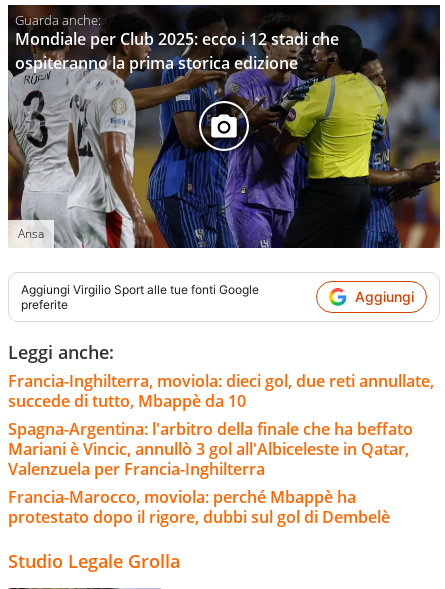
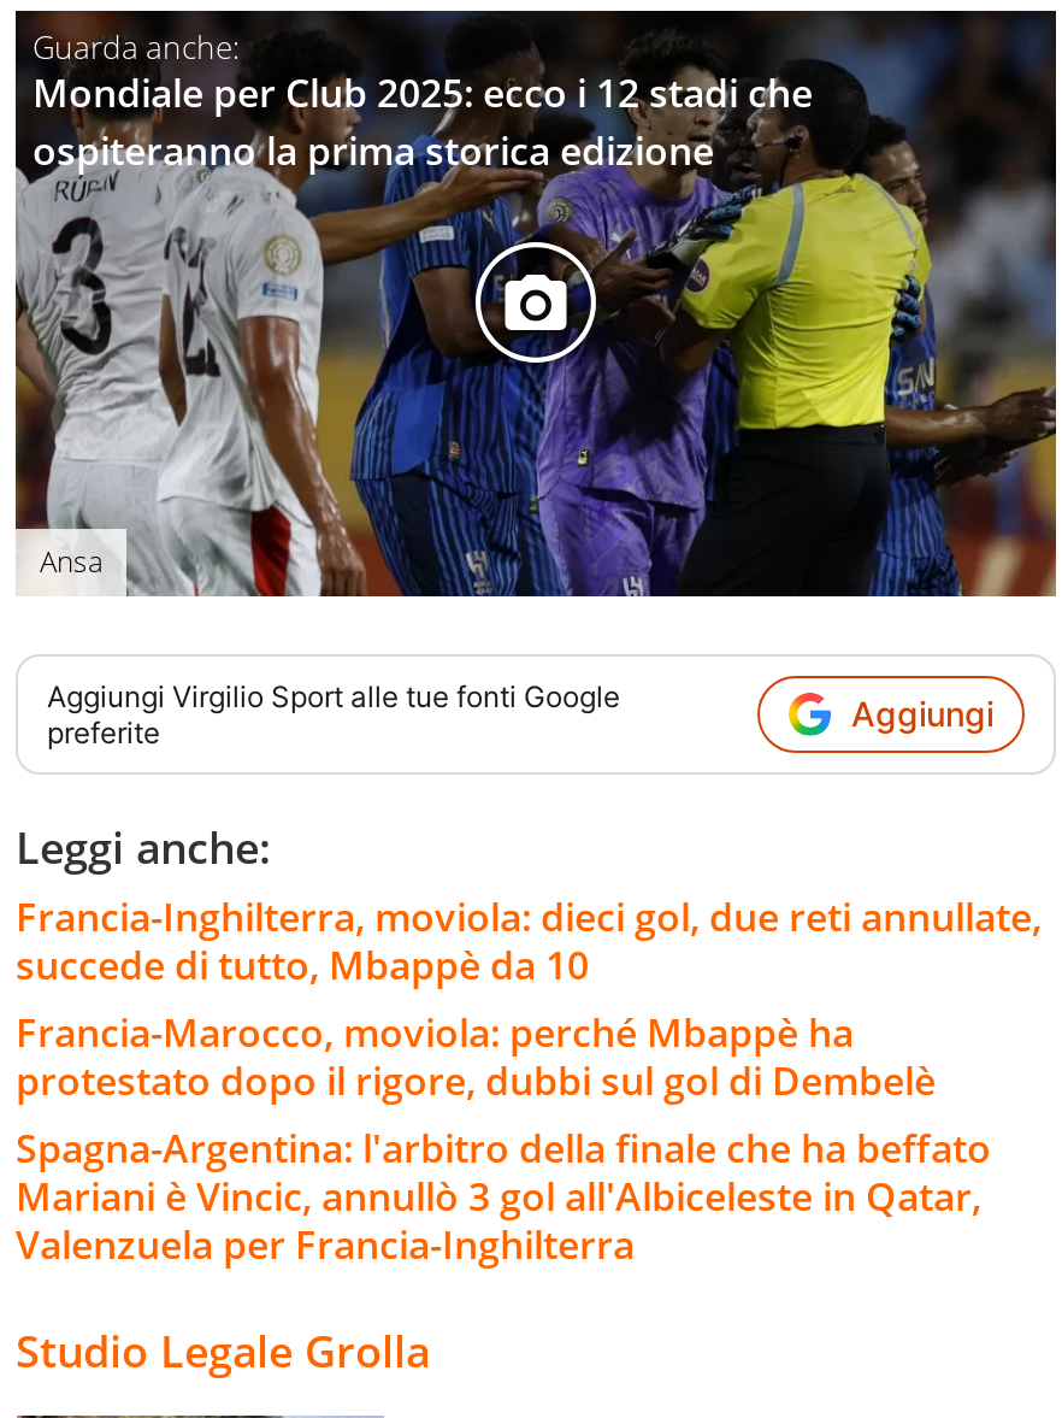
moved [8,418,413,480] -> [16,1121,991,1270]: Spagna-Argentina: l'arbitro della finale che ha beffato | Mariani è Vincic, annullò 3 gol all'Albiceleste in Qatar, | Valenzuela per Francia-Inghilterra
moved [8,486,390,528] -> [16,1005,936,1106]: Francia-Marocco, moviola: perché Mbappè ha | protestato dopo il rigore, dubbi sul gol di Dembelè

